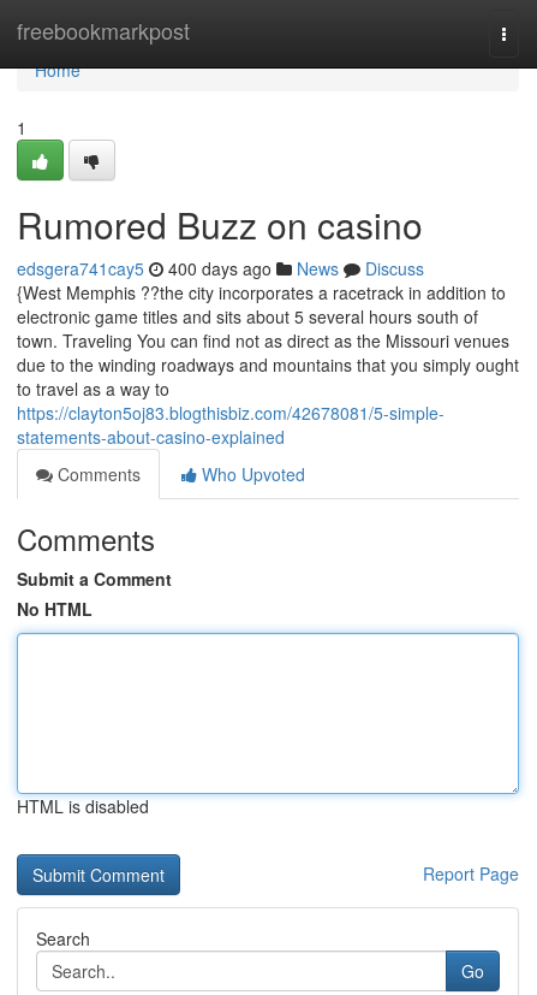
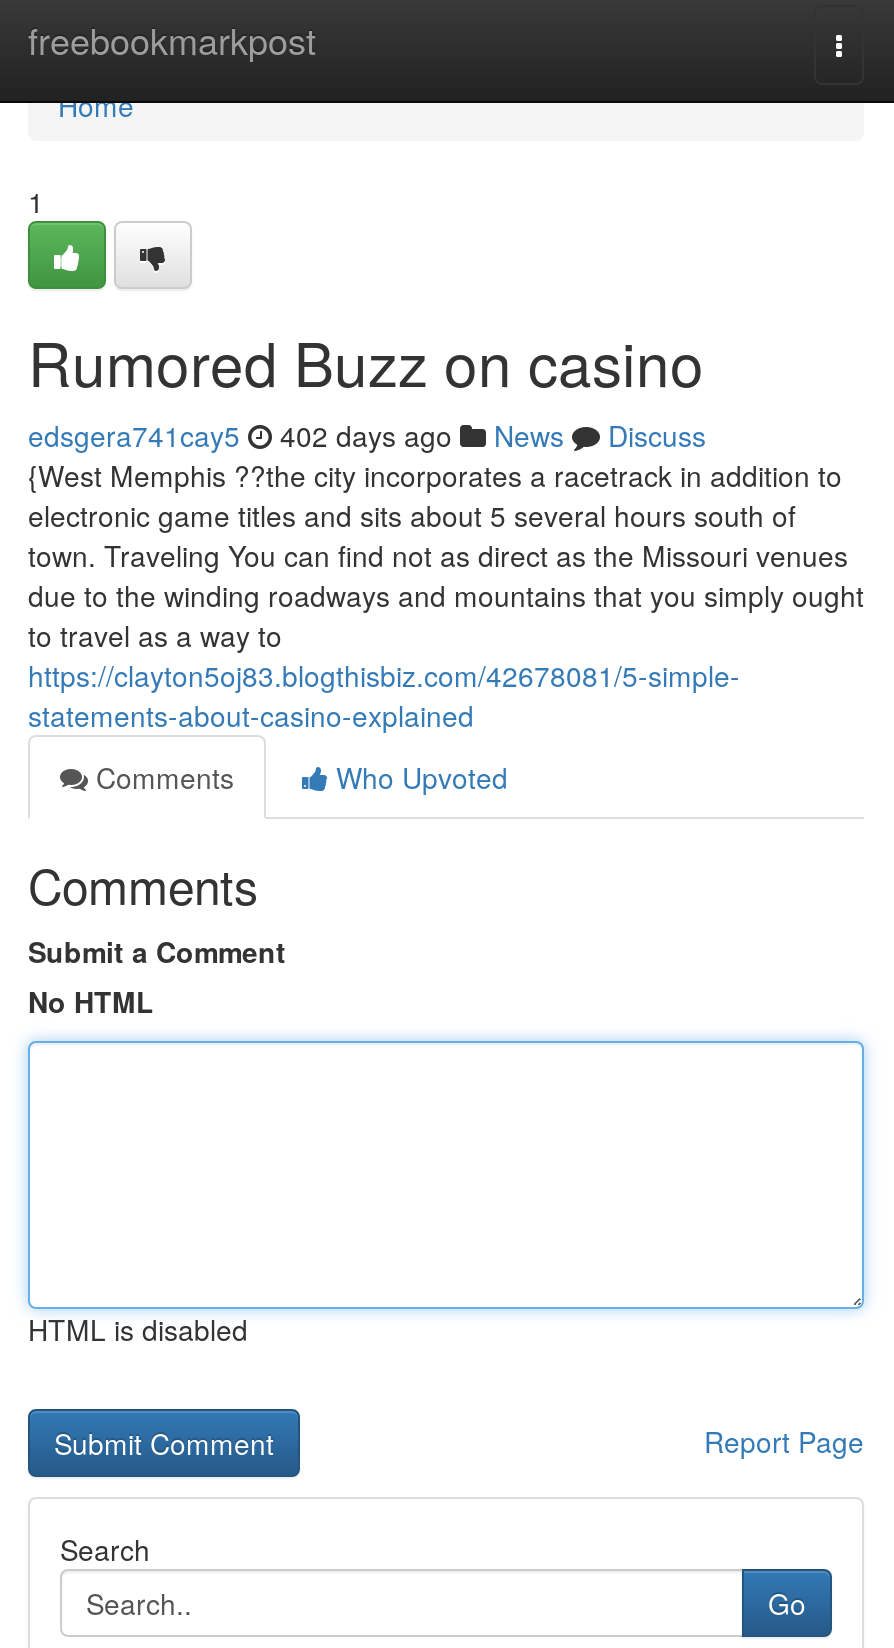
[17,256,424,280] edsgera741cay5 400 days ago News Discuss -> [28,415,706,455] edsgera741cay5 402 days ago News Discuss

